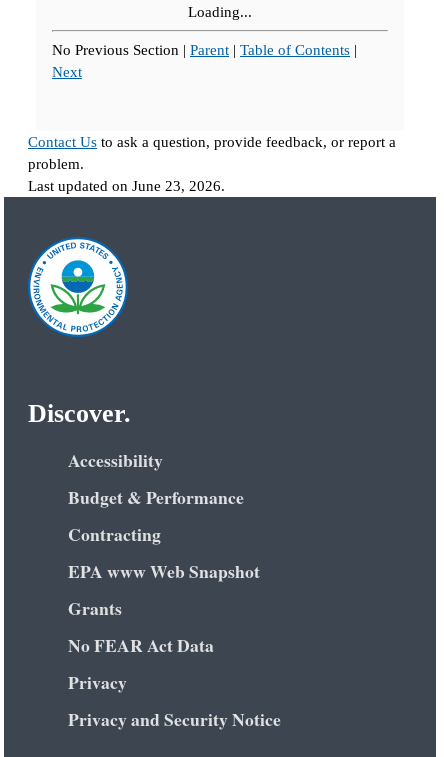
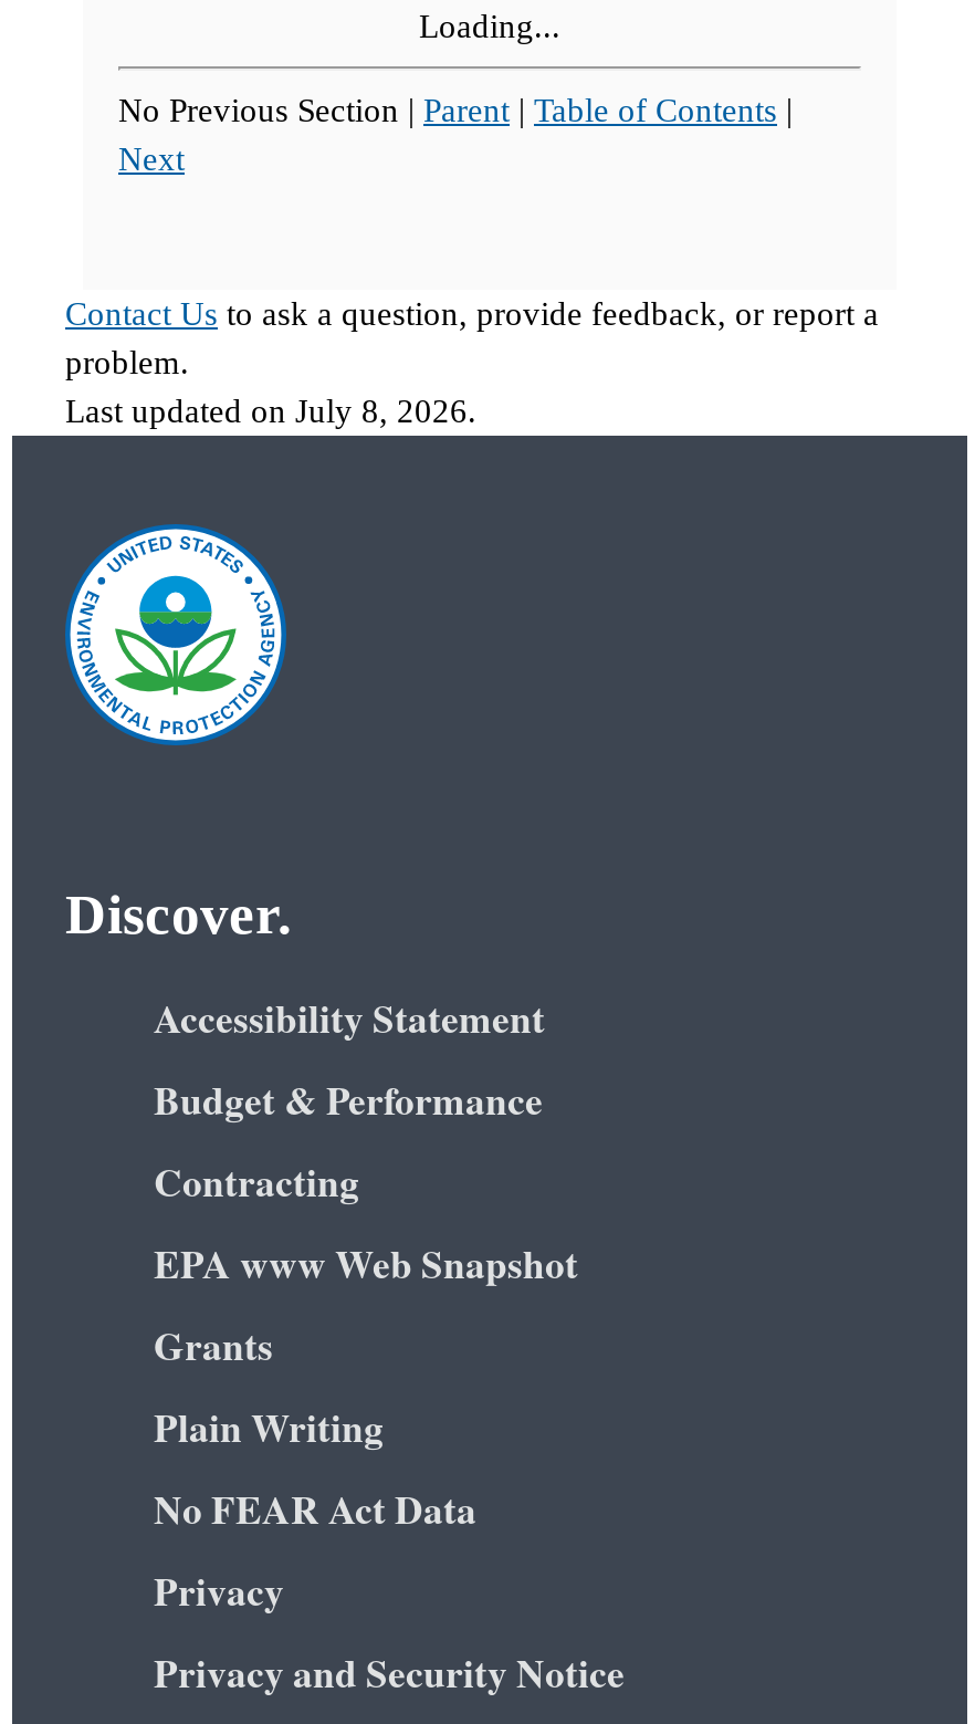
[28,178,225,194] Last updated on June 23, 2026. -> [65,394,476,430] Last updated on July 8, 2026.
[68,447,163,473] Accessibility -> [154,988,545,1046] Accessibility Statement
none -> [154,1397,384,1455] Plain Writing

